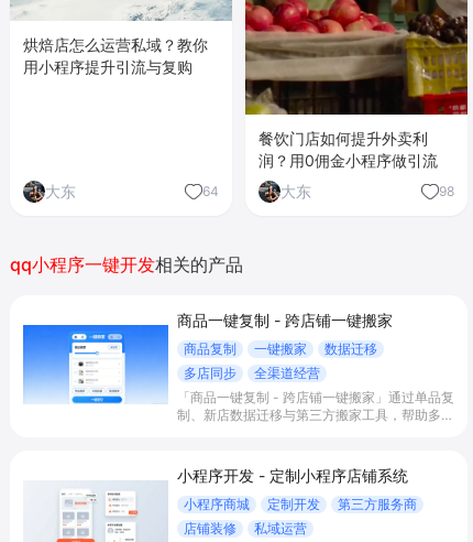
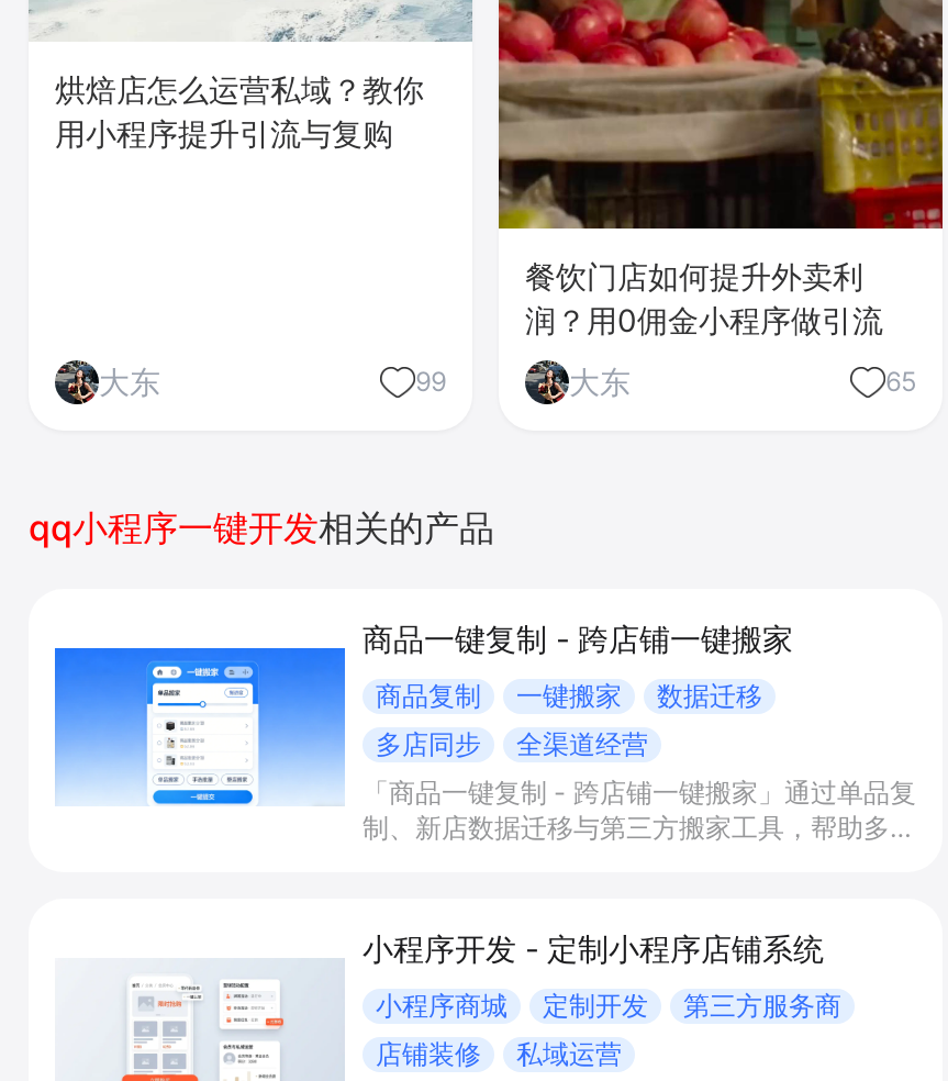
[202,183,219,199] 64 -> [415,365,446,397] 99
[439,183,454,199] 98 -> [885,365,916,397] 65

